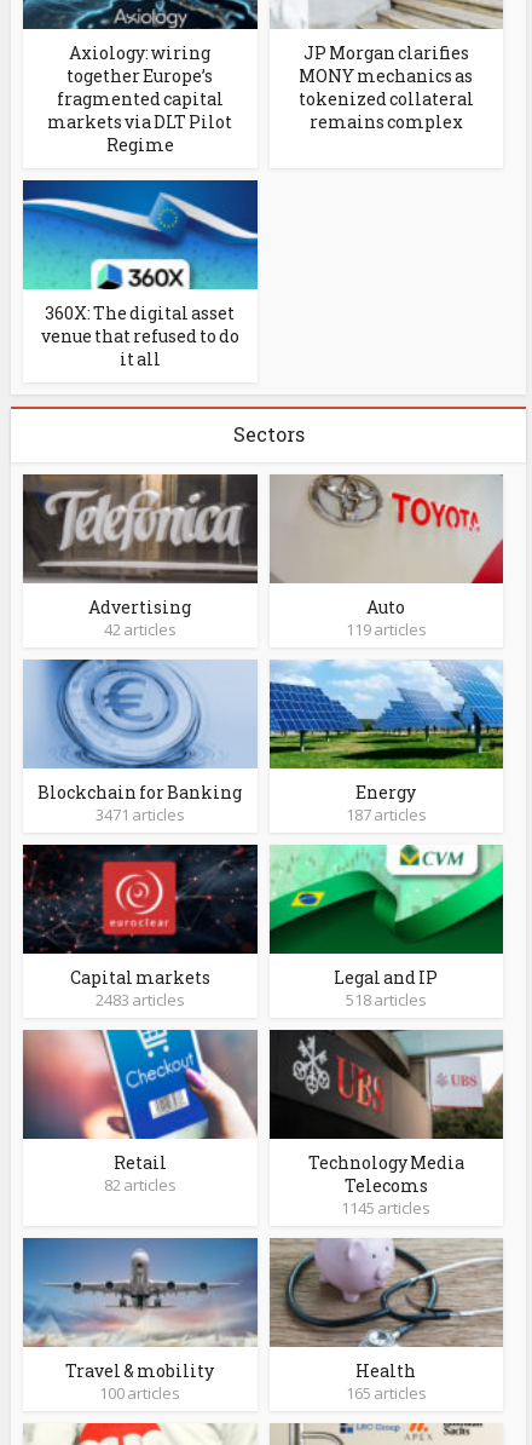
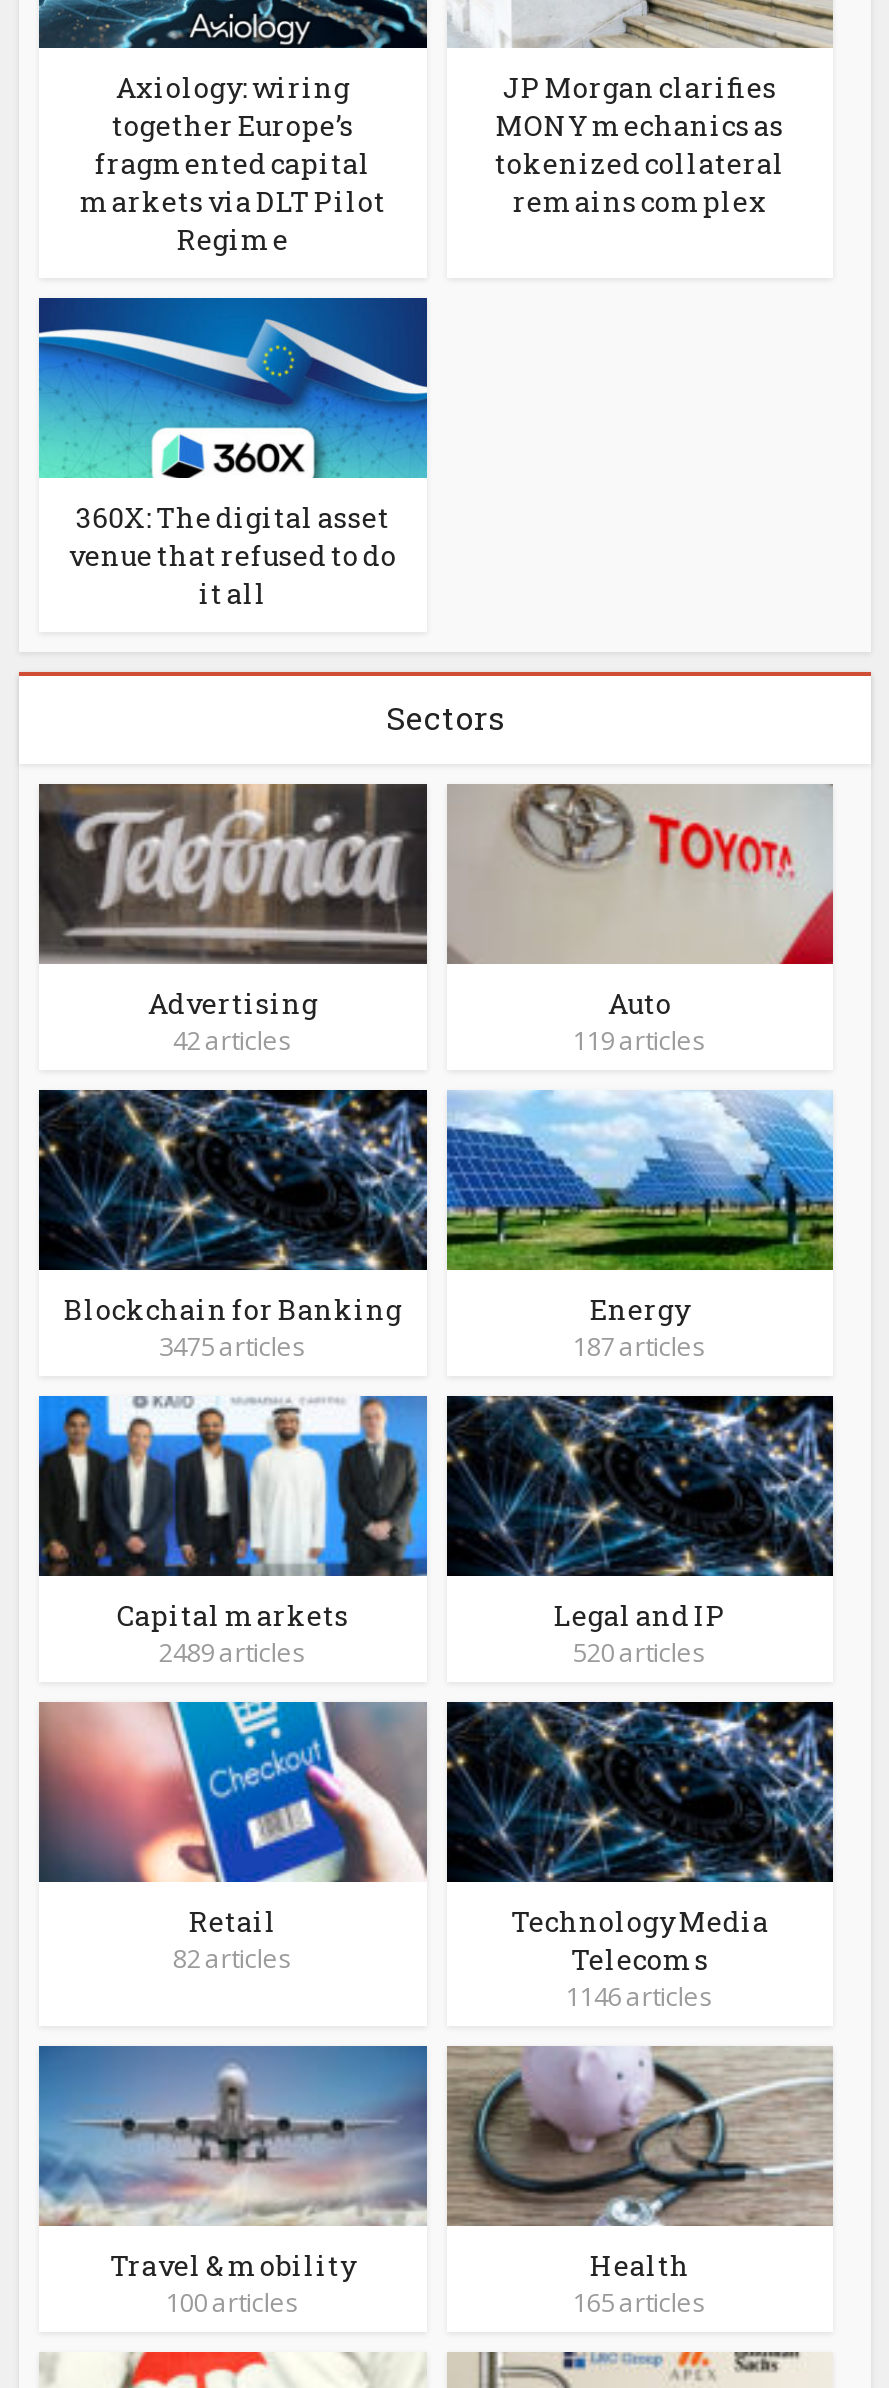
[23,658,258,825] [image] | 3471 articles -> [37,1088,429,1364] [image] | 3475 articles
[22,844,259,1010] [image] | 2483 articles -> [37,1394,429,1670] [image] | 2489 articles
[268,844,504,1010] [image] | 518 articles -> [445,1394,835,1670] [image] | 520 articles
[271,1030,504,1140] [image] -> [445,1700,835,1884] [image]
[341,1197,431,1218] 1145 articles -> [566,1978,714,2014] 1146 articles

